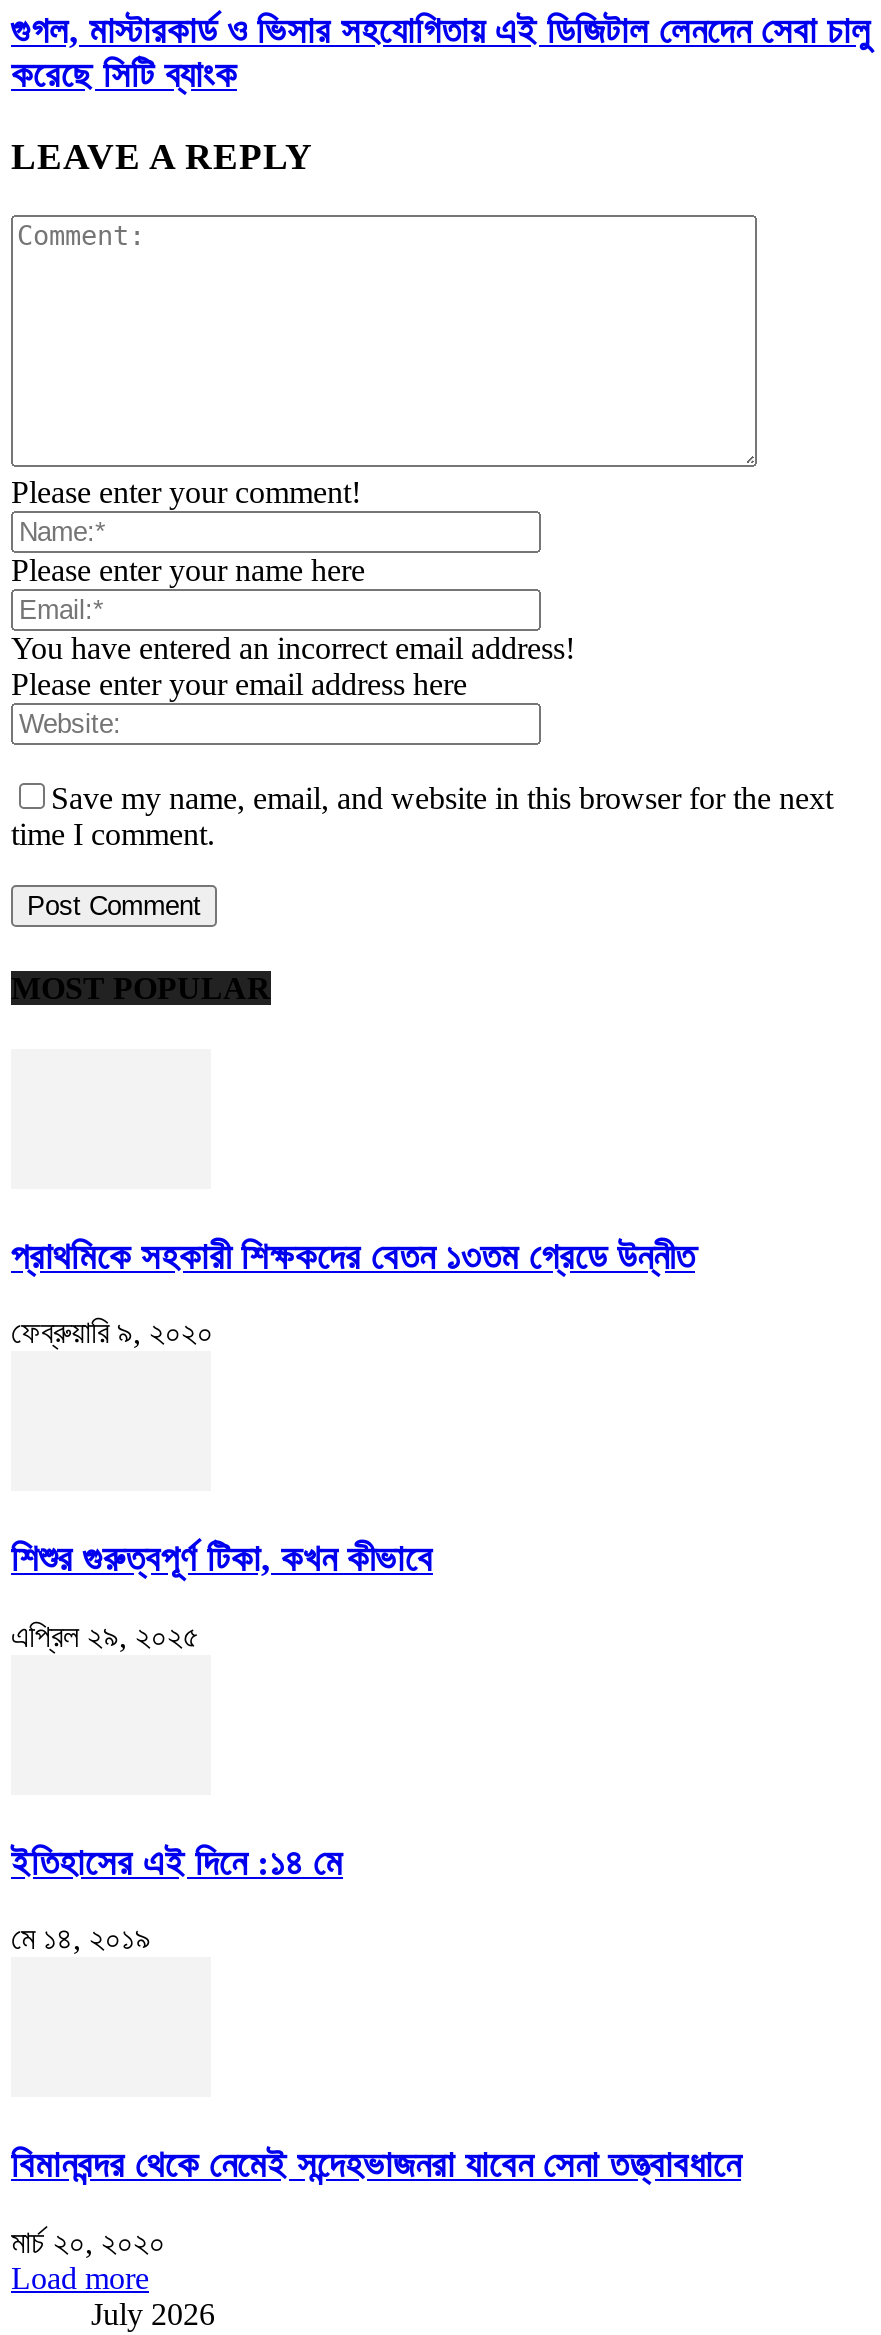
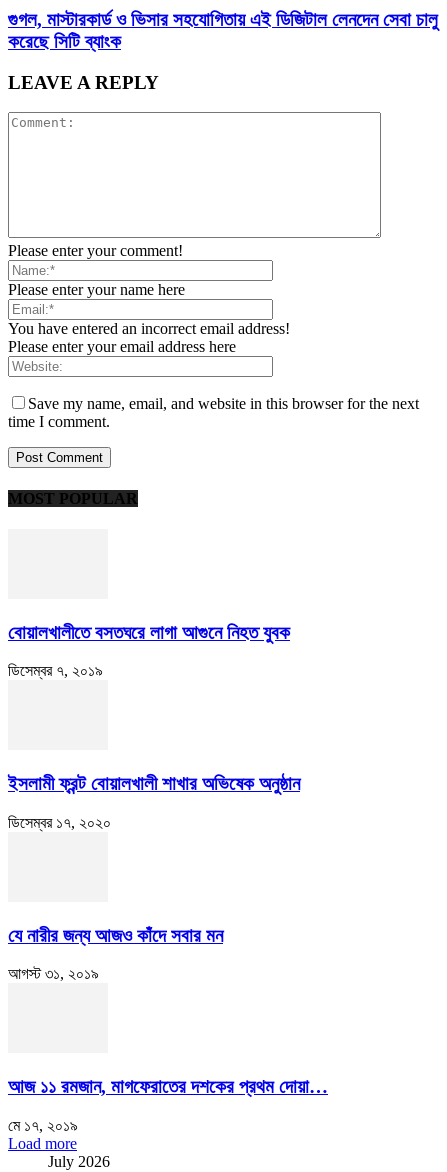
[11,1234,695,1276] প্রাথমিকে সহকারী শিক্ষকদের বেতন ১৩তম গ্রেডে উন্নীত -> [8,622,290,643] বোয়ালখালীতে বসতঘরে লাগা আগুনে নিহত যুবক
[11,1316,213,1350] ফেব্রুয়ারি ৯, ২০২০ -> [8,662,103,679] ডিসেম্বর ৭, ২০১৯
[11,1537,433,1579] শিশুর গুরুত্বপূর্ণ টিকা, কখন কীভাবে -> [8,773,300,794] ইসলামী ফ্রন্ট বোয়ালখালী শাখার অভিষেক অনুষ্ঠান
[11,1619,199,1653] এপ্রিল ২৯, ২০২৫ -> [8,814,111,831] ডিসেম্বর ১৭, ২০২০
[11,1840,343,1882] ইতিহাসের এই দিনে :১৪ মে -> [8,924,223,945] যে নারীর জন্য আজও কাঁদে সবার মন
[11,1921,151,1955] মে ১৪, ২০১৯ -> [8,965,99,982] আগস্ট ৩১, ২০১৯
[11,2143,741,2185] বিমানবন্দর থেকে নেমেই সন্দেহভাজনরা যাবেন সেনা তত্ত্বাবধানে -> [8,1076,328,1097] আজ ১১ রমজান, মাগফেরাতের দশকের প্রথম দোয়া…
[11,2224,165,2258] মার্চ ২০, ২০২০ -> [8,1117,78,1134] মে ১৭, ২০১৯

